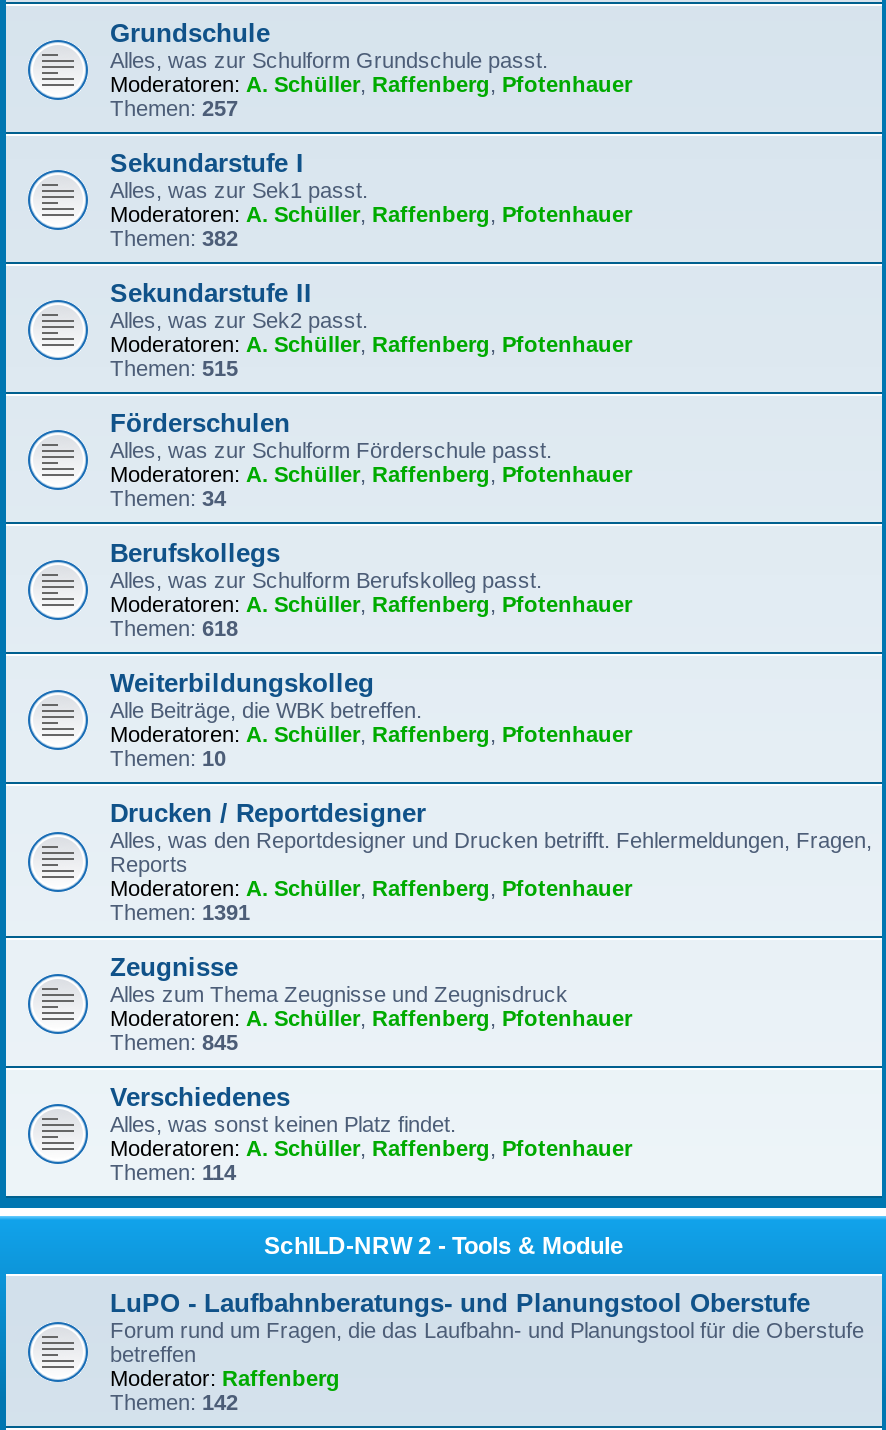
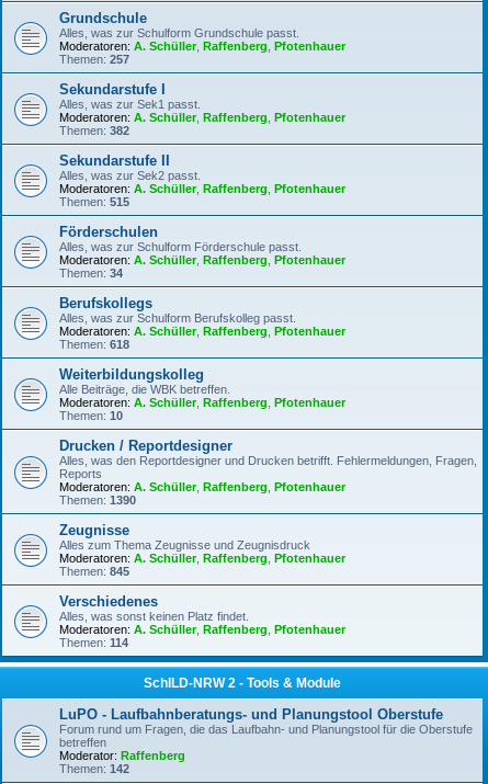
[110,900,250,924] Themen: 1391 -> [59,493,136,507] Themen: 1390

